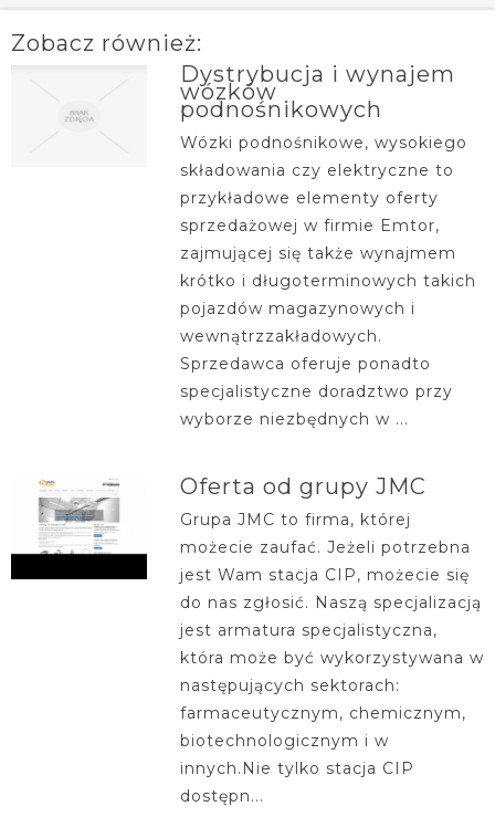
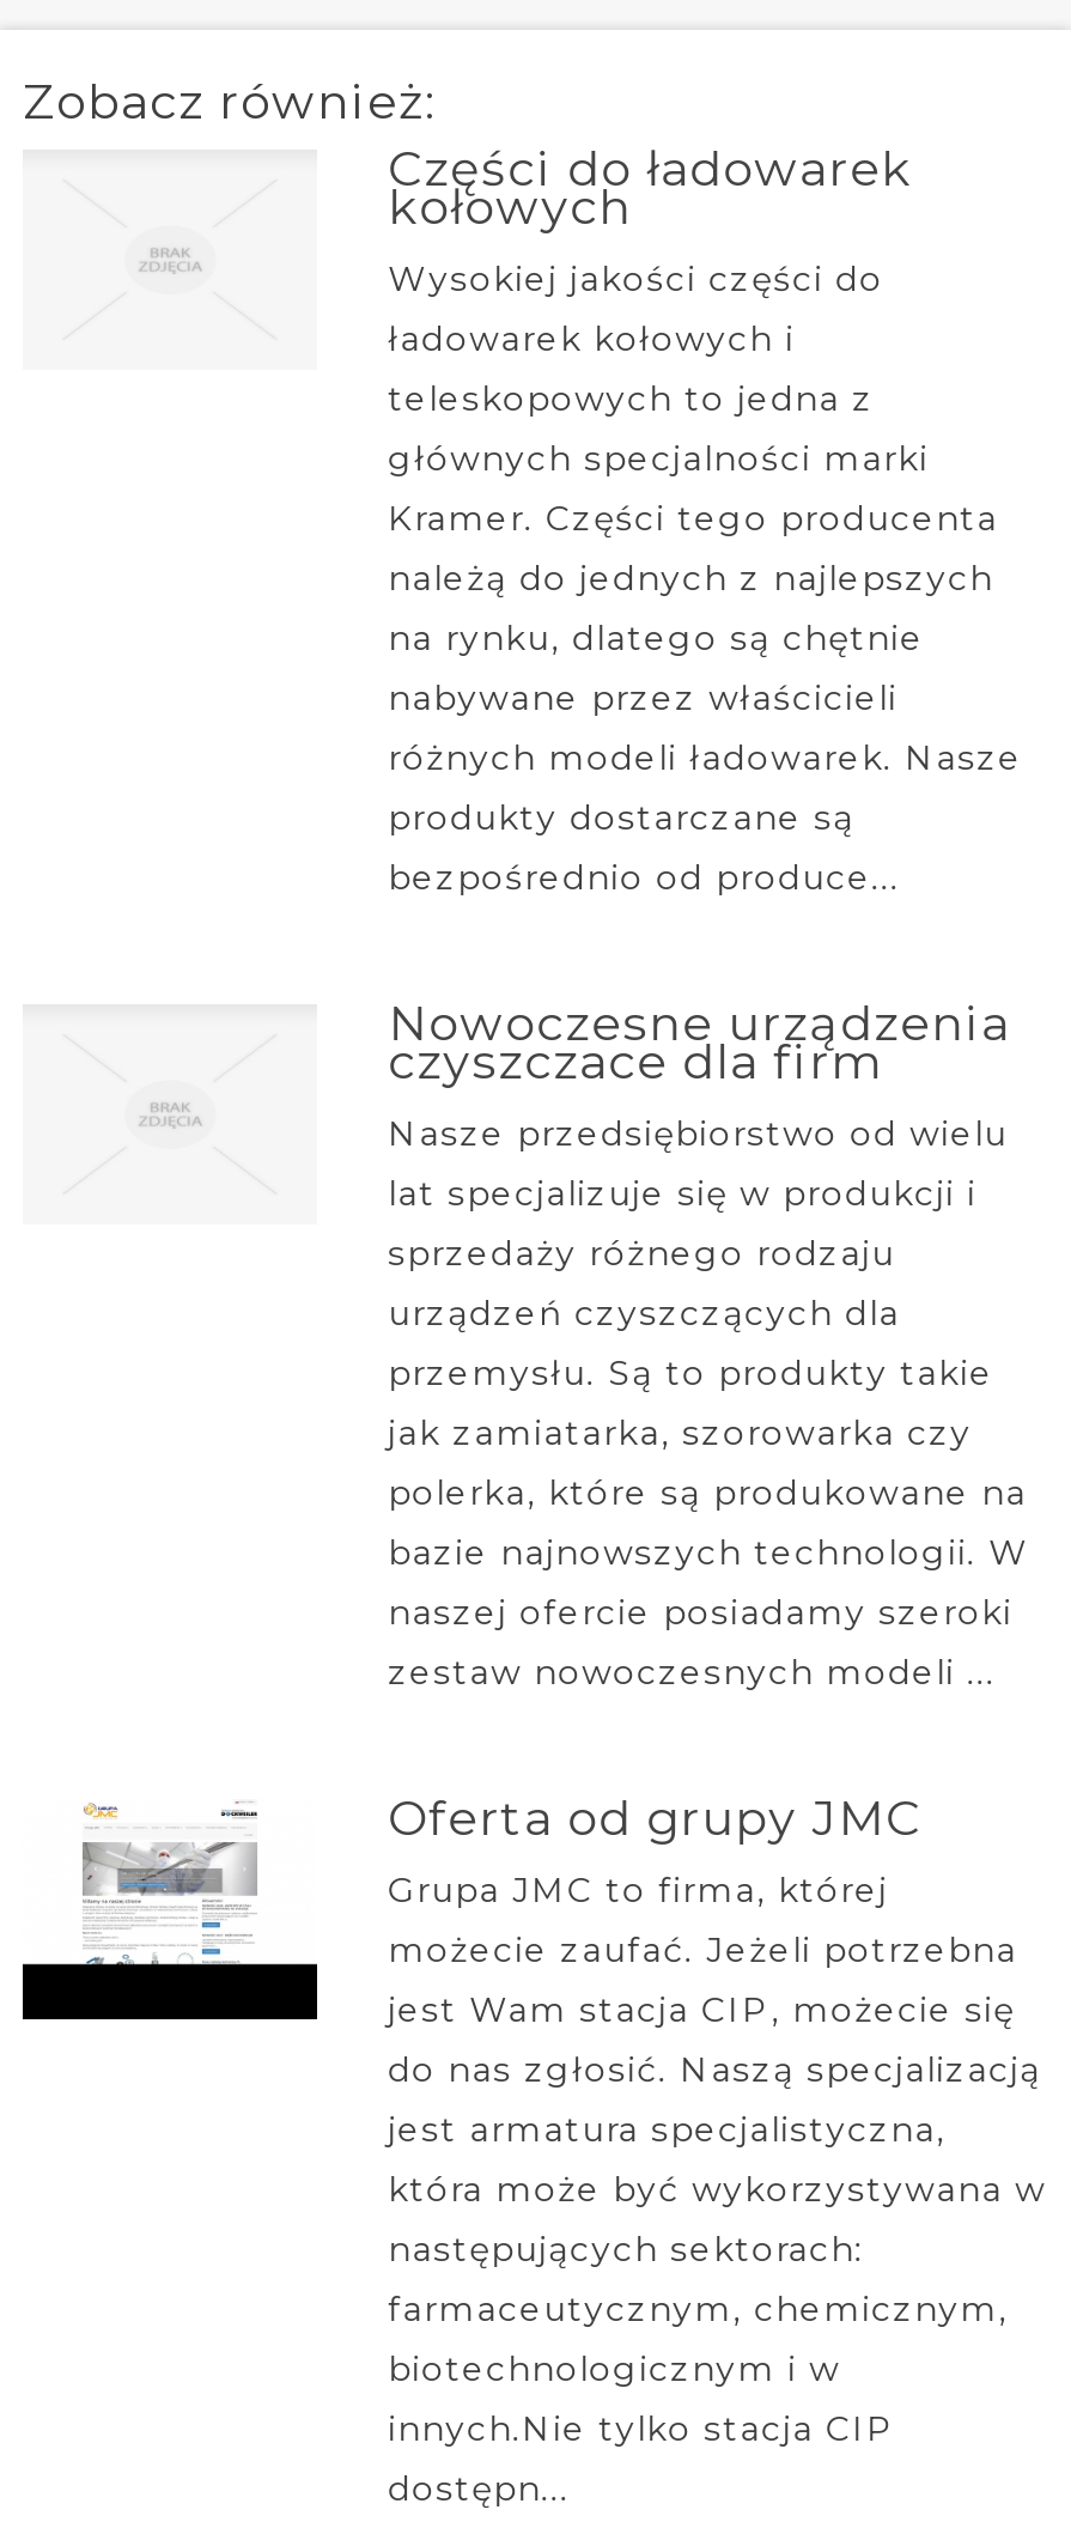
[180,60,476,429] Dystrybucja i wynajem | wózków | podnośnikowych | Wózki podnośnikowe, wysokiego | składowania czy elektryczne to | przykładowe elementy oferty | sprzedażowej w firmie Emtor, | zajmującej się także wynajmem | krótko i długoterminowych takich | pojazdów magazynowych i | wewnątrzzakładowych. | Sprzedawca oferuje ponadto | specjalistyczne doradztwo przy | wyborze niezbędnych w ... -> [388,139,1030,1693] Części do ładowarek | kołowych | Wysokiej jakości części do | ładowarek kołowych i | teleskopowych to jedna z | głównych specjalności marki | Kramer. Części tego producenta | należą do jednych z najlepszych | na rynku, dlatego są chętnie | nabywane przez właścicieli | różnych modeli ładowarek. Nasze | produkty dostarczane są | bezpośrednio od produce... | Nowoczesne urządzenia | czyszczace dla firm | Nasze przedsiębiorstwo od wielu | lat specjalizuje się w produkcji i | sprzedaży różnego rodzaju | urządzeń czyszczących dla | przemysłu. Są to produkty takie | jak zamiatarka, szorowarka czy | polerka, które są produkowane na | bazie najnowszych technologii. W | naszej ofercie posiadamy szeroki | zestaw nowoczesnych modeli ...

